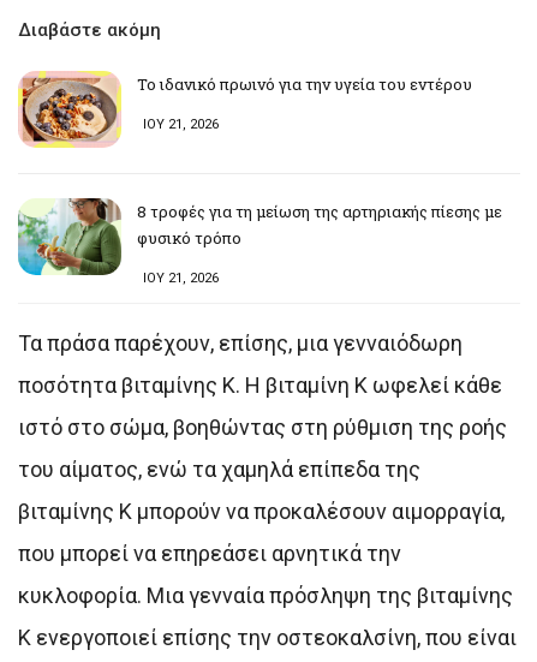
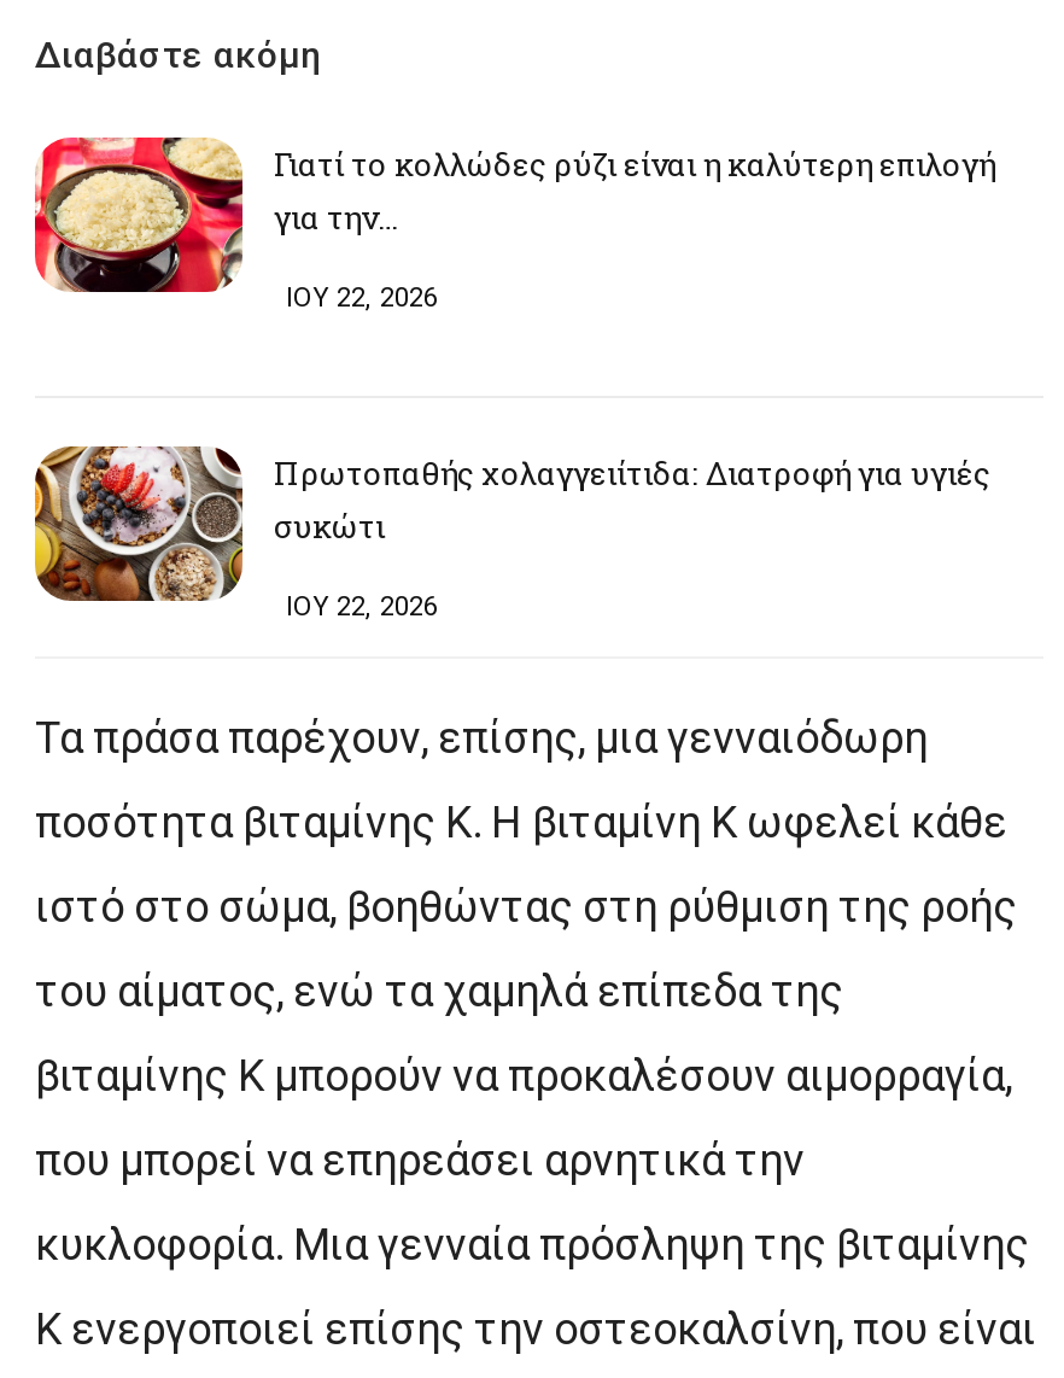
[17,70,472,149] [image] | Το ιδανικό πρωινό για την υγεία του εντέρου -> [33,135,995,294] [image] | Γιατί το κολλώδες ρύζι είναι η καλύτερη επιλογή | για την…
[143,117,219,132] ΙΟΥ 21, 2026 -> [286,282,438,314] ΙΟΥ 22, 2026
[17,197,502,276] [image] | 8 τροφές για τη μείωση της αρτηριακής πίεσης με | φυσικό τρόπο -> [33,444,990,603] [image] | Πρωτοπαθής χολαγγειίτιδα: Διατροφή για υγιές | συκώτι
[143,270,219,286] ΙΟΥ 21, 2026 -> [286,591,438,623] ΙΟΥ 22, 2026

